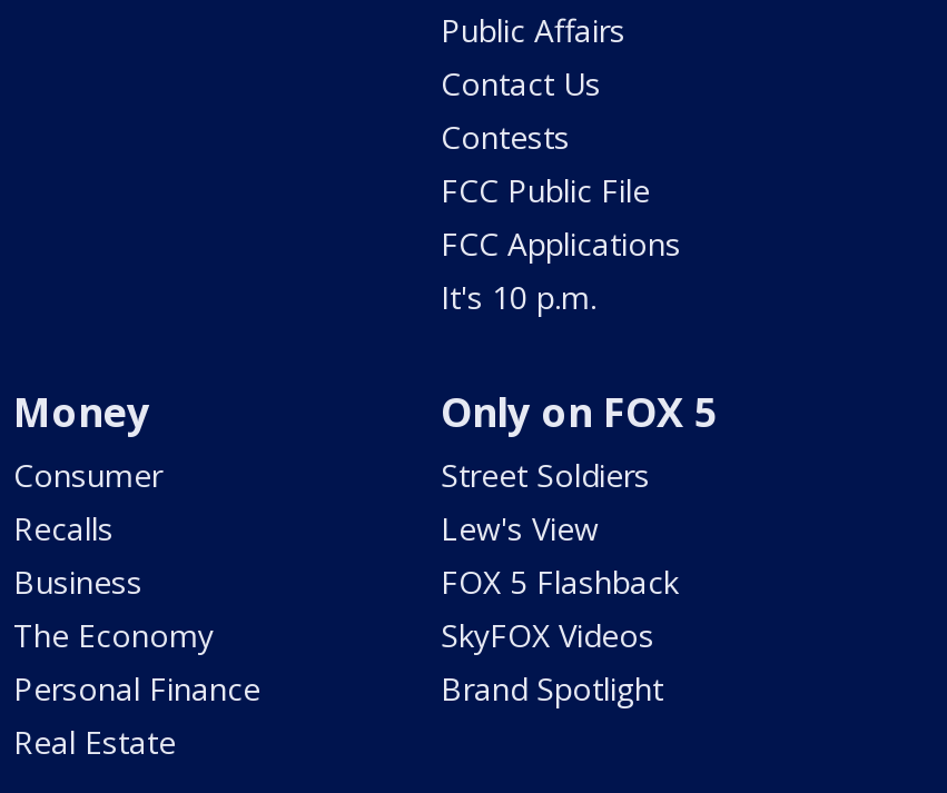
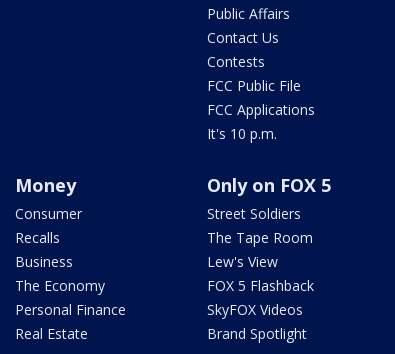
moved [441,508,679,710] -> [207,252,314,343]: Lew's View | FOX 5 Flashback | SkyFOX Videos | Brand Spotlight
none -> [207,228,313,247] The Tape Room

